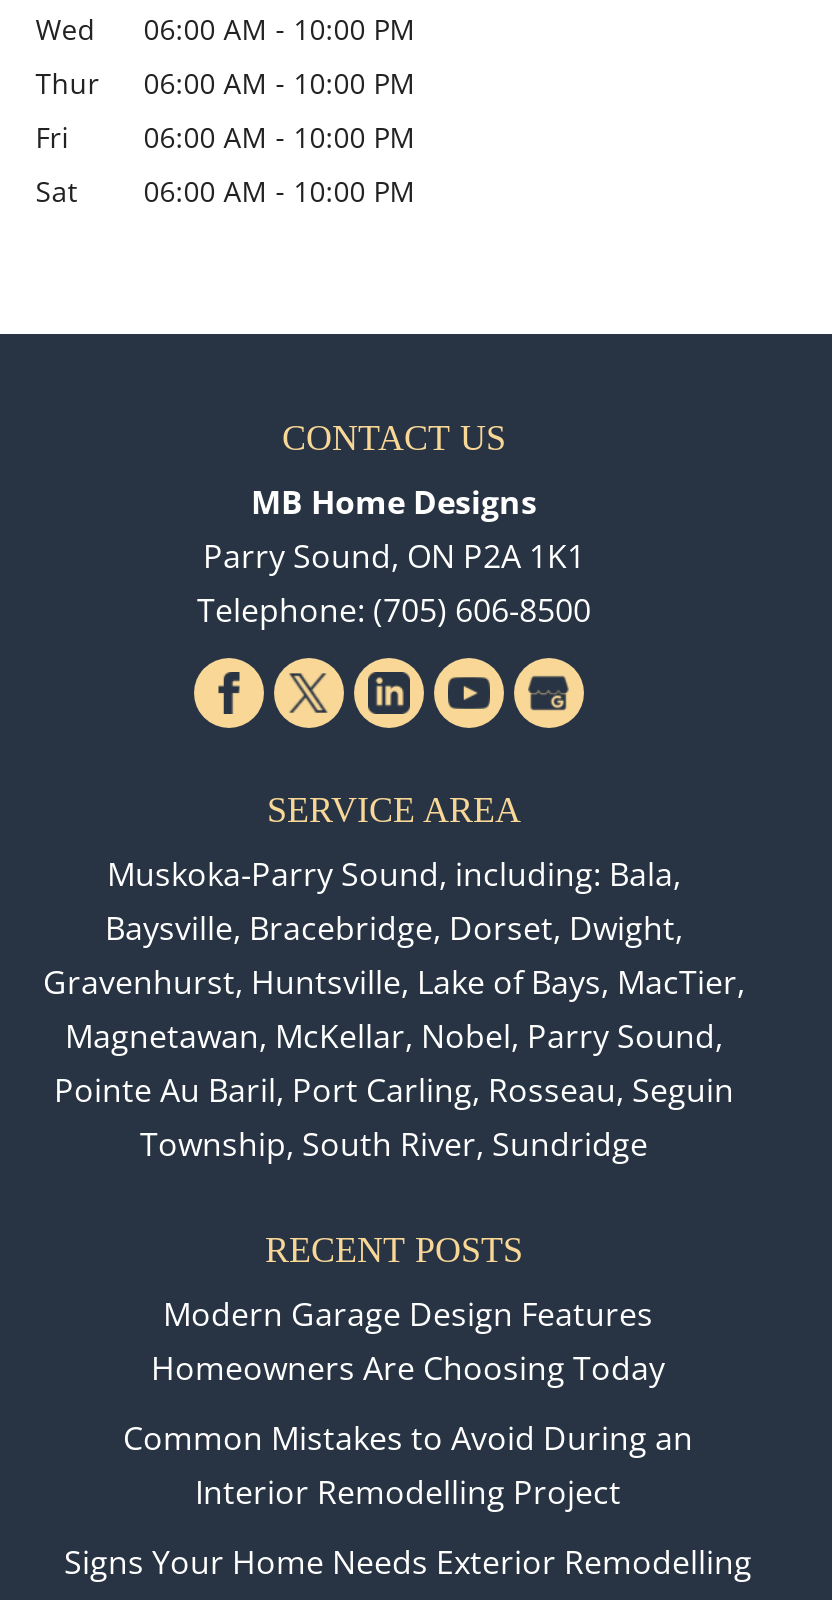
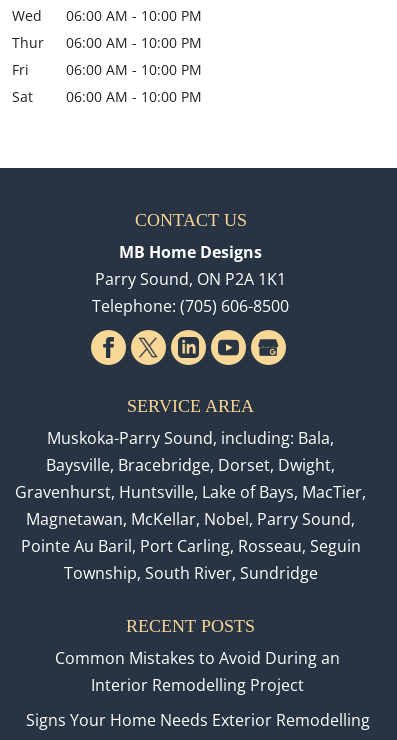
[151,1293,665,1391] Modern Garage Design Features | Homeowners Are Choosing Today -> none

